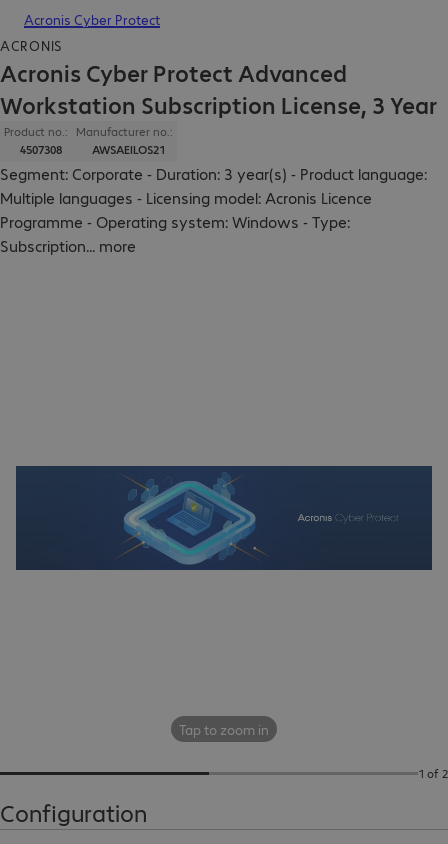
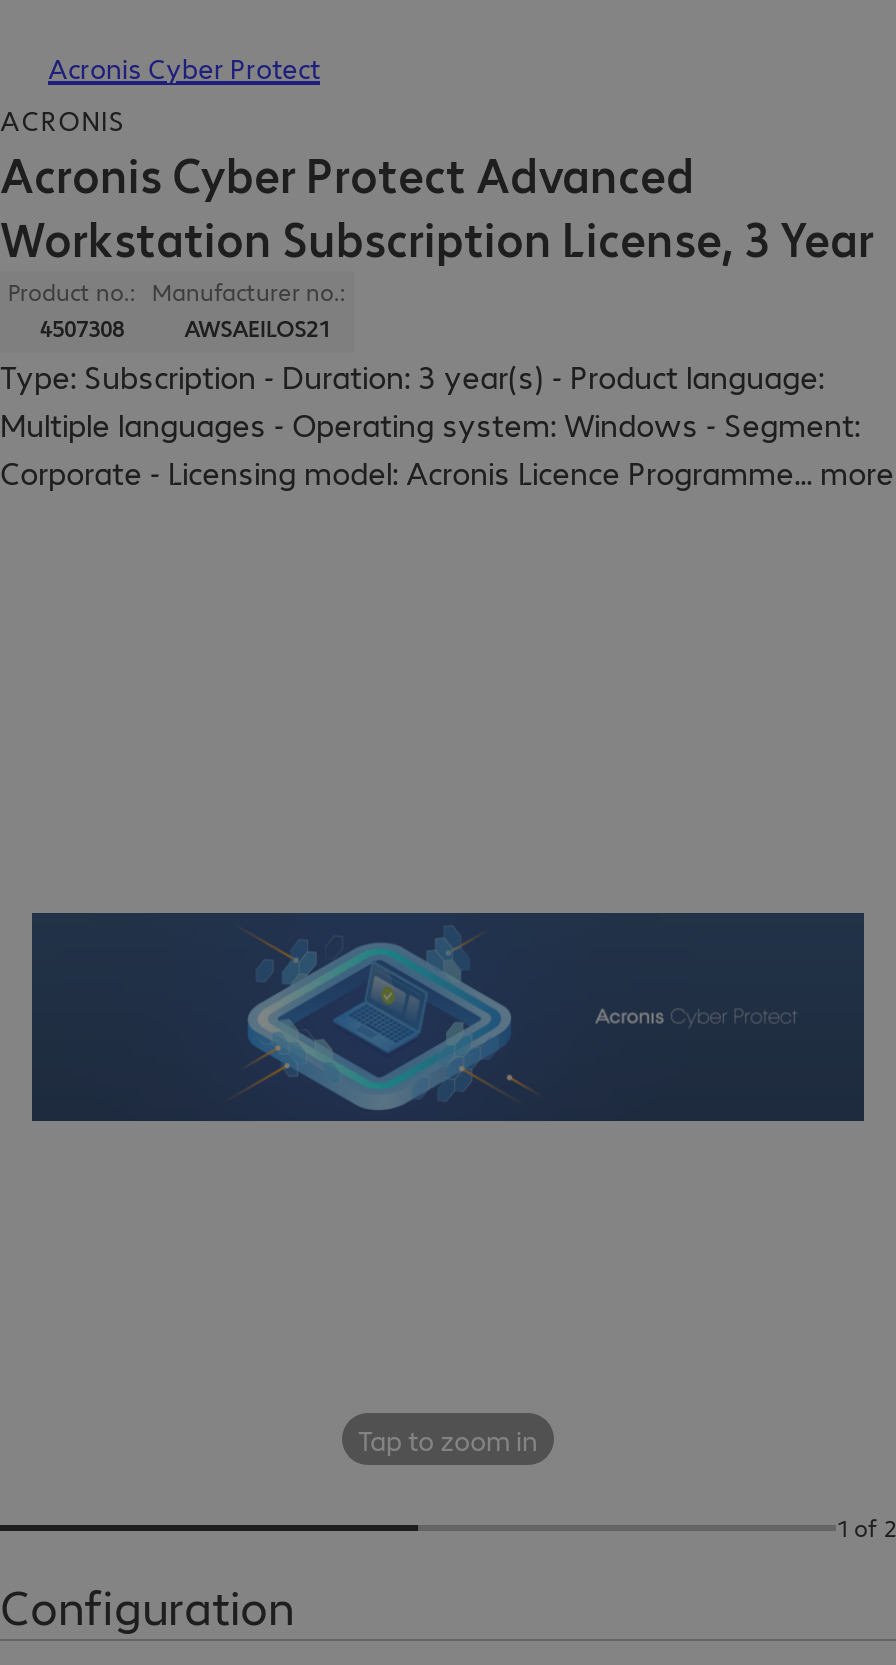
[0,163,427,256] Segment: Corporate - Duration: 3 year(s) - Product language: | Multiple languages - Licensing model: Acronis Licence | Programme - Operating system: Windows - Type: | Subscription... more -> [0,355,894,493] Type: Subscription - Duration: 3 year(s) - Product language: | Multiple languages - Operating system: Windows - Segment: | Corporate - Licensing model: Acronis Licence Programme... more

